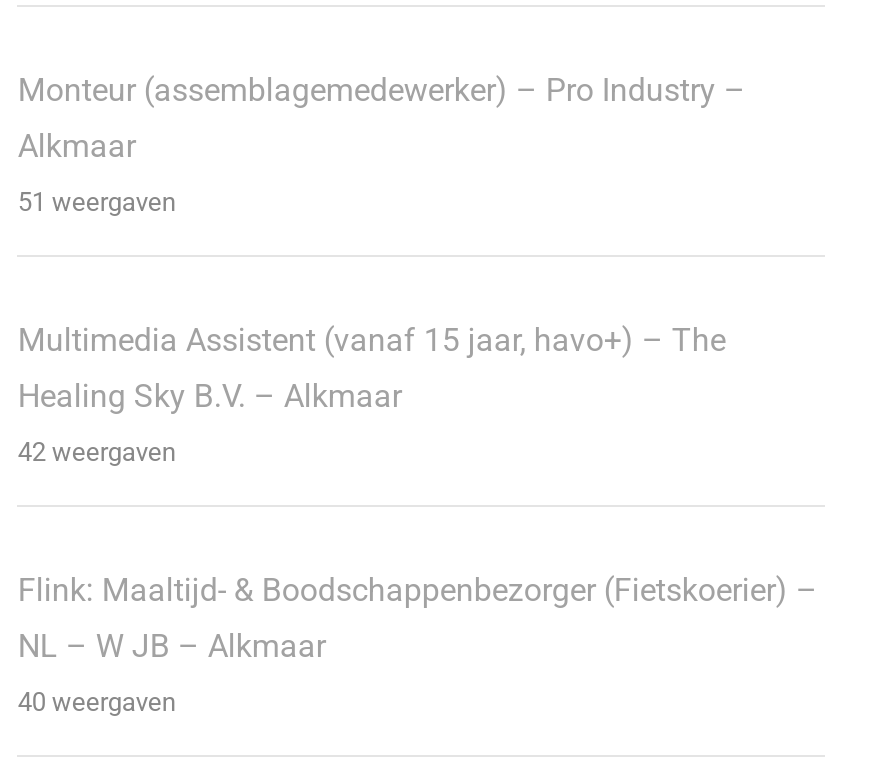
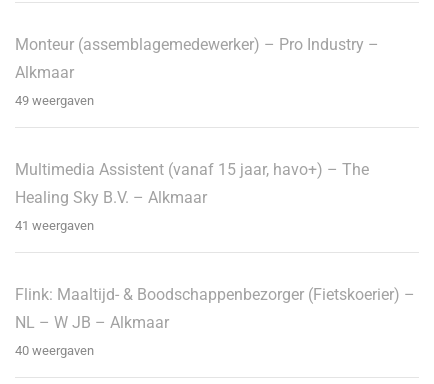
[18,186,176,216] 51 weergaven -> [15,93,94,108] 49 weergaven
[18,436,176,466] 42 weergaven -> [15,218,94,233] 41 weergaven

